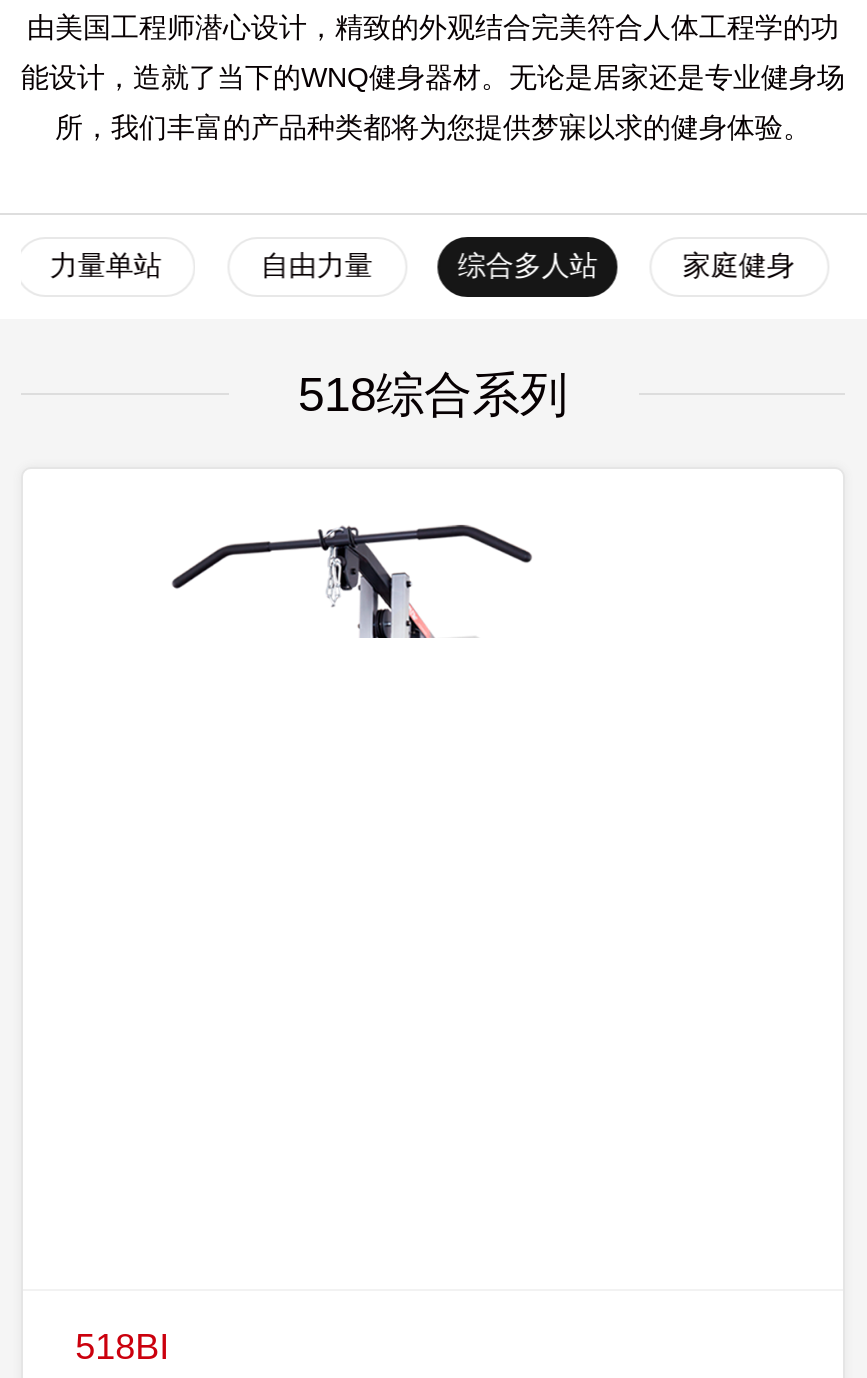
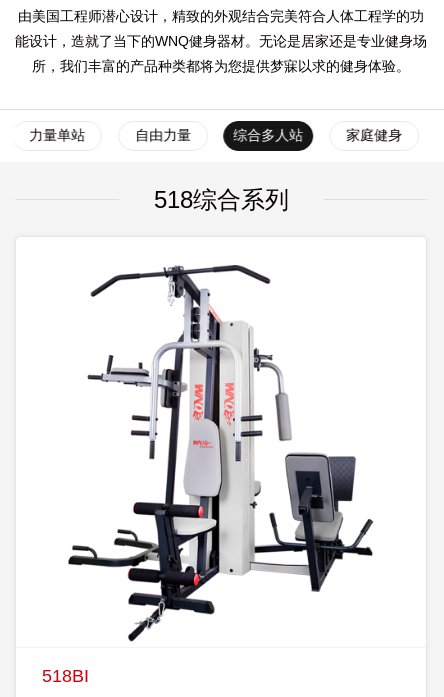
none -> [67,321,374,642] [image]

